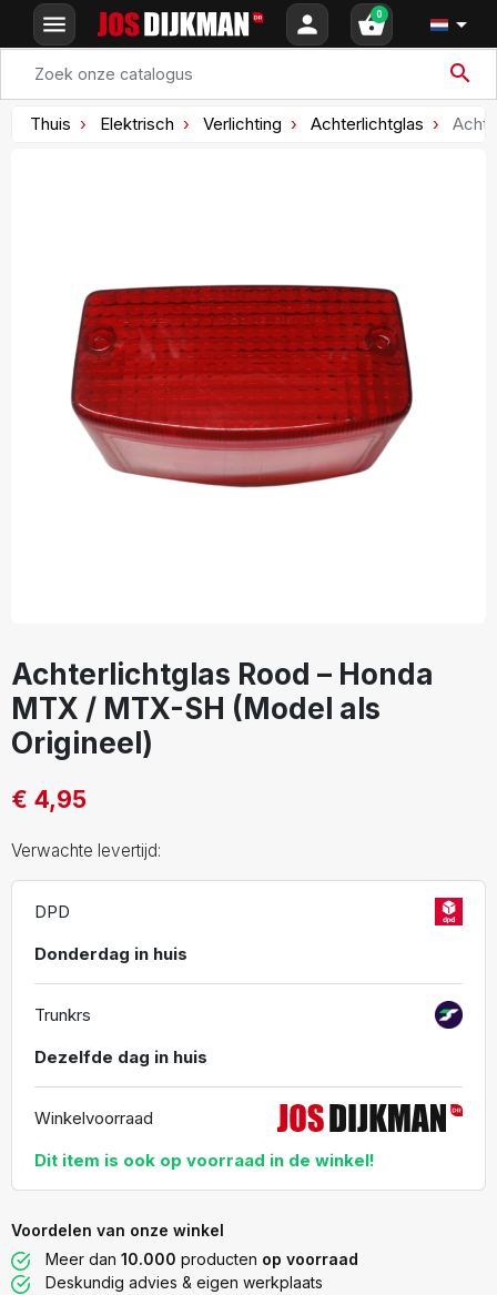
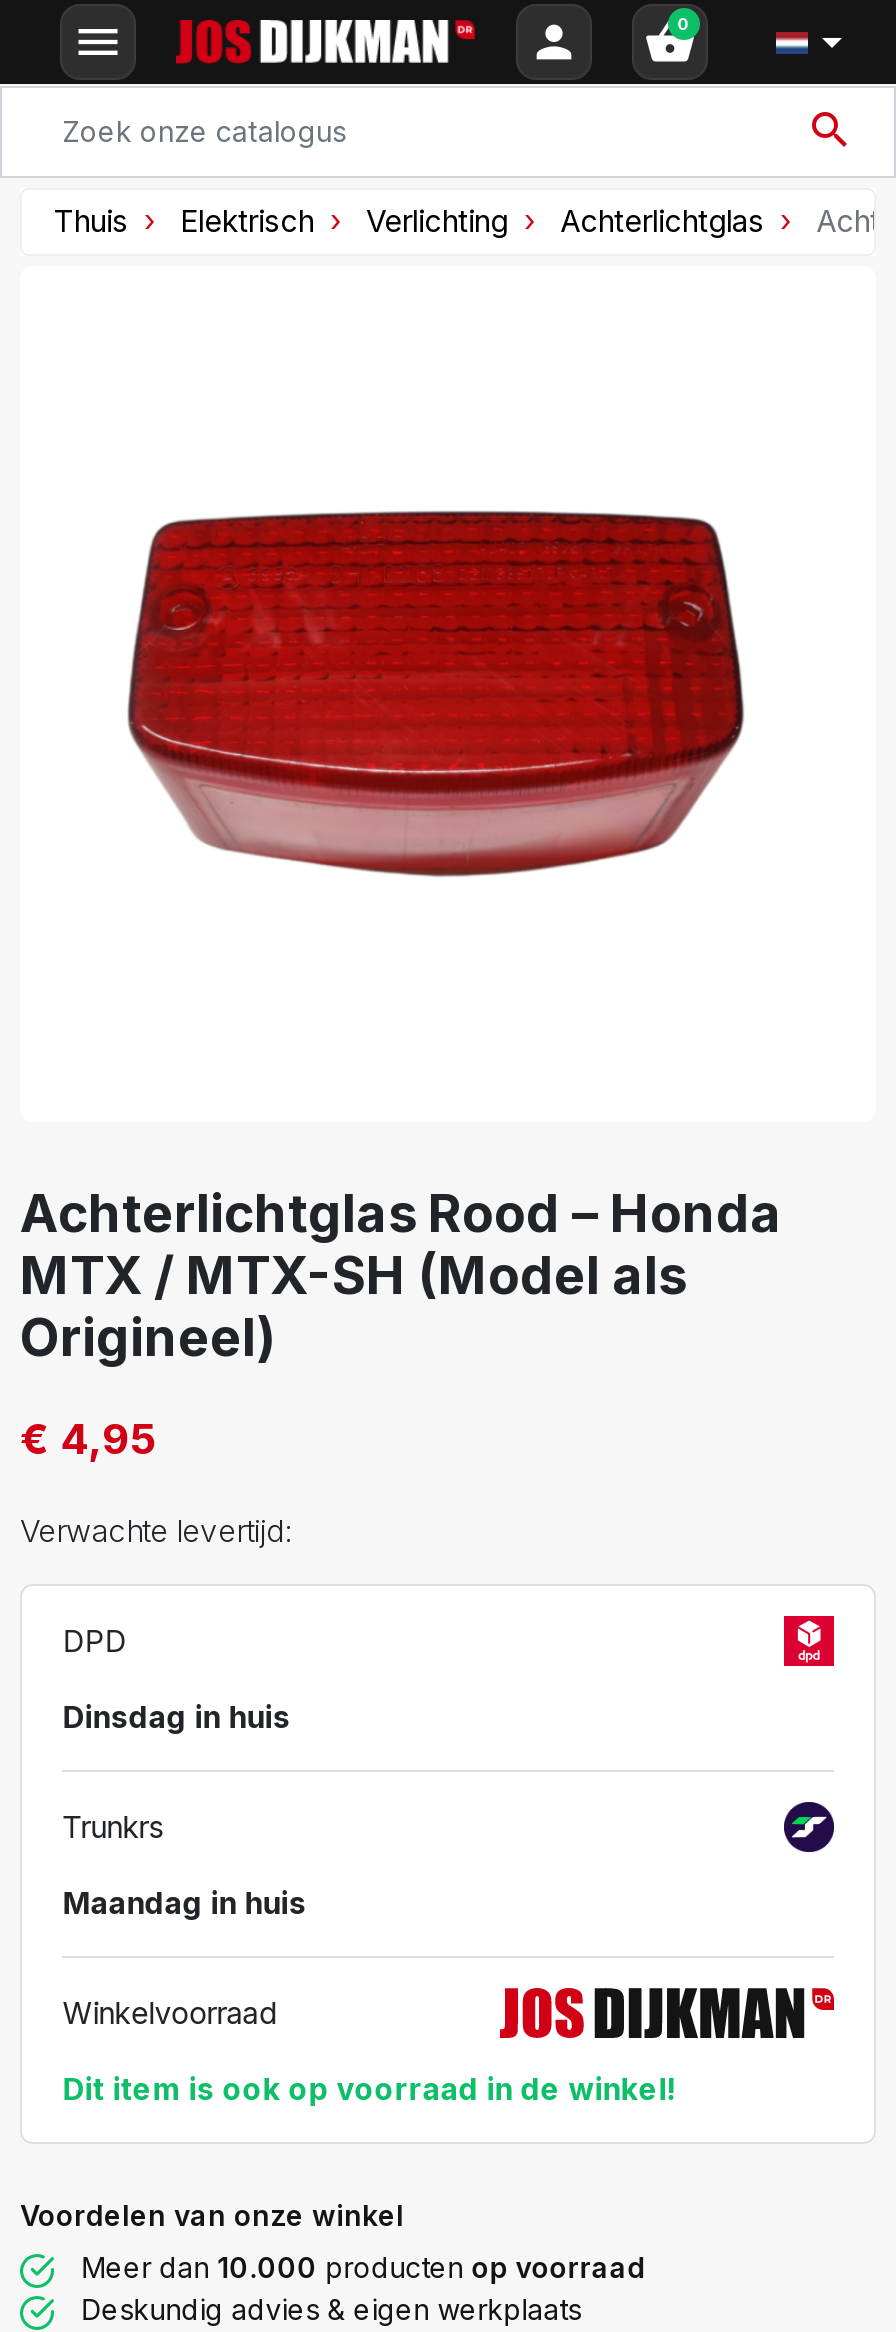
[35,944,188,965] Donderdag in huis -> [62,1699,290,1737] Dinsdag in huis
[35,1047,208,1068] Dezelfde dag in huis -> [62,1885,306,1923] Maandag in huis

